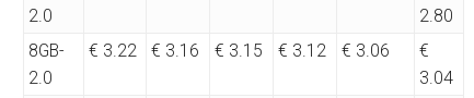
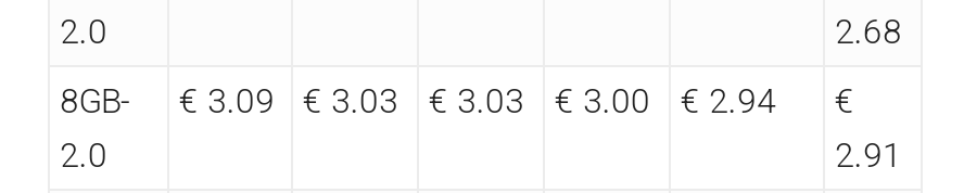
[420,5,454,26] 2.80 -> [834,10,902,51] 2.68
[89,40,137,61] € 3.22 -> [179,79,274,121] € 3.09
[151,40,200,61] € 3.16 -> [302,79,398,121] € 3.03
[215,40,263,61] € 3.15 -> [428,79,524,121] € 3.03
[278,40,327,61] € 3.12 -> [554,79,650,121] € 3.00
[342,40,390,61] € 3.06 -> [680,79,776,121] € 2.94
[420,67,454,88] 3.04 -> [834,134,902,175] 2.91

